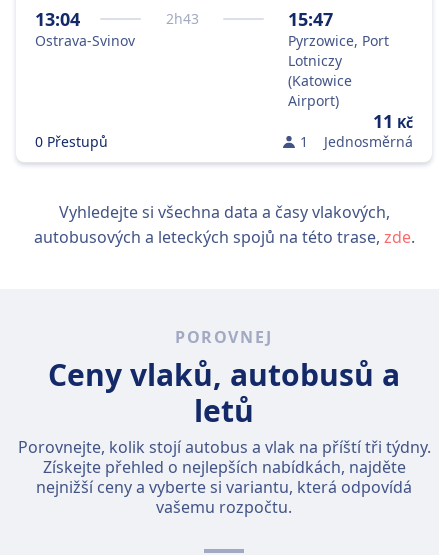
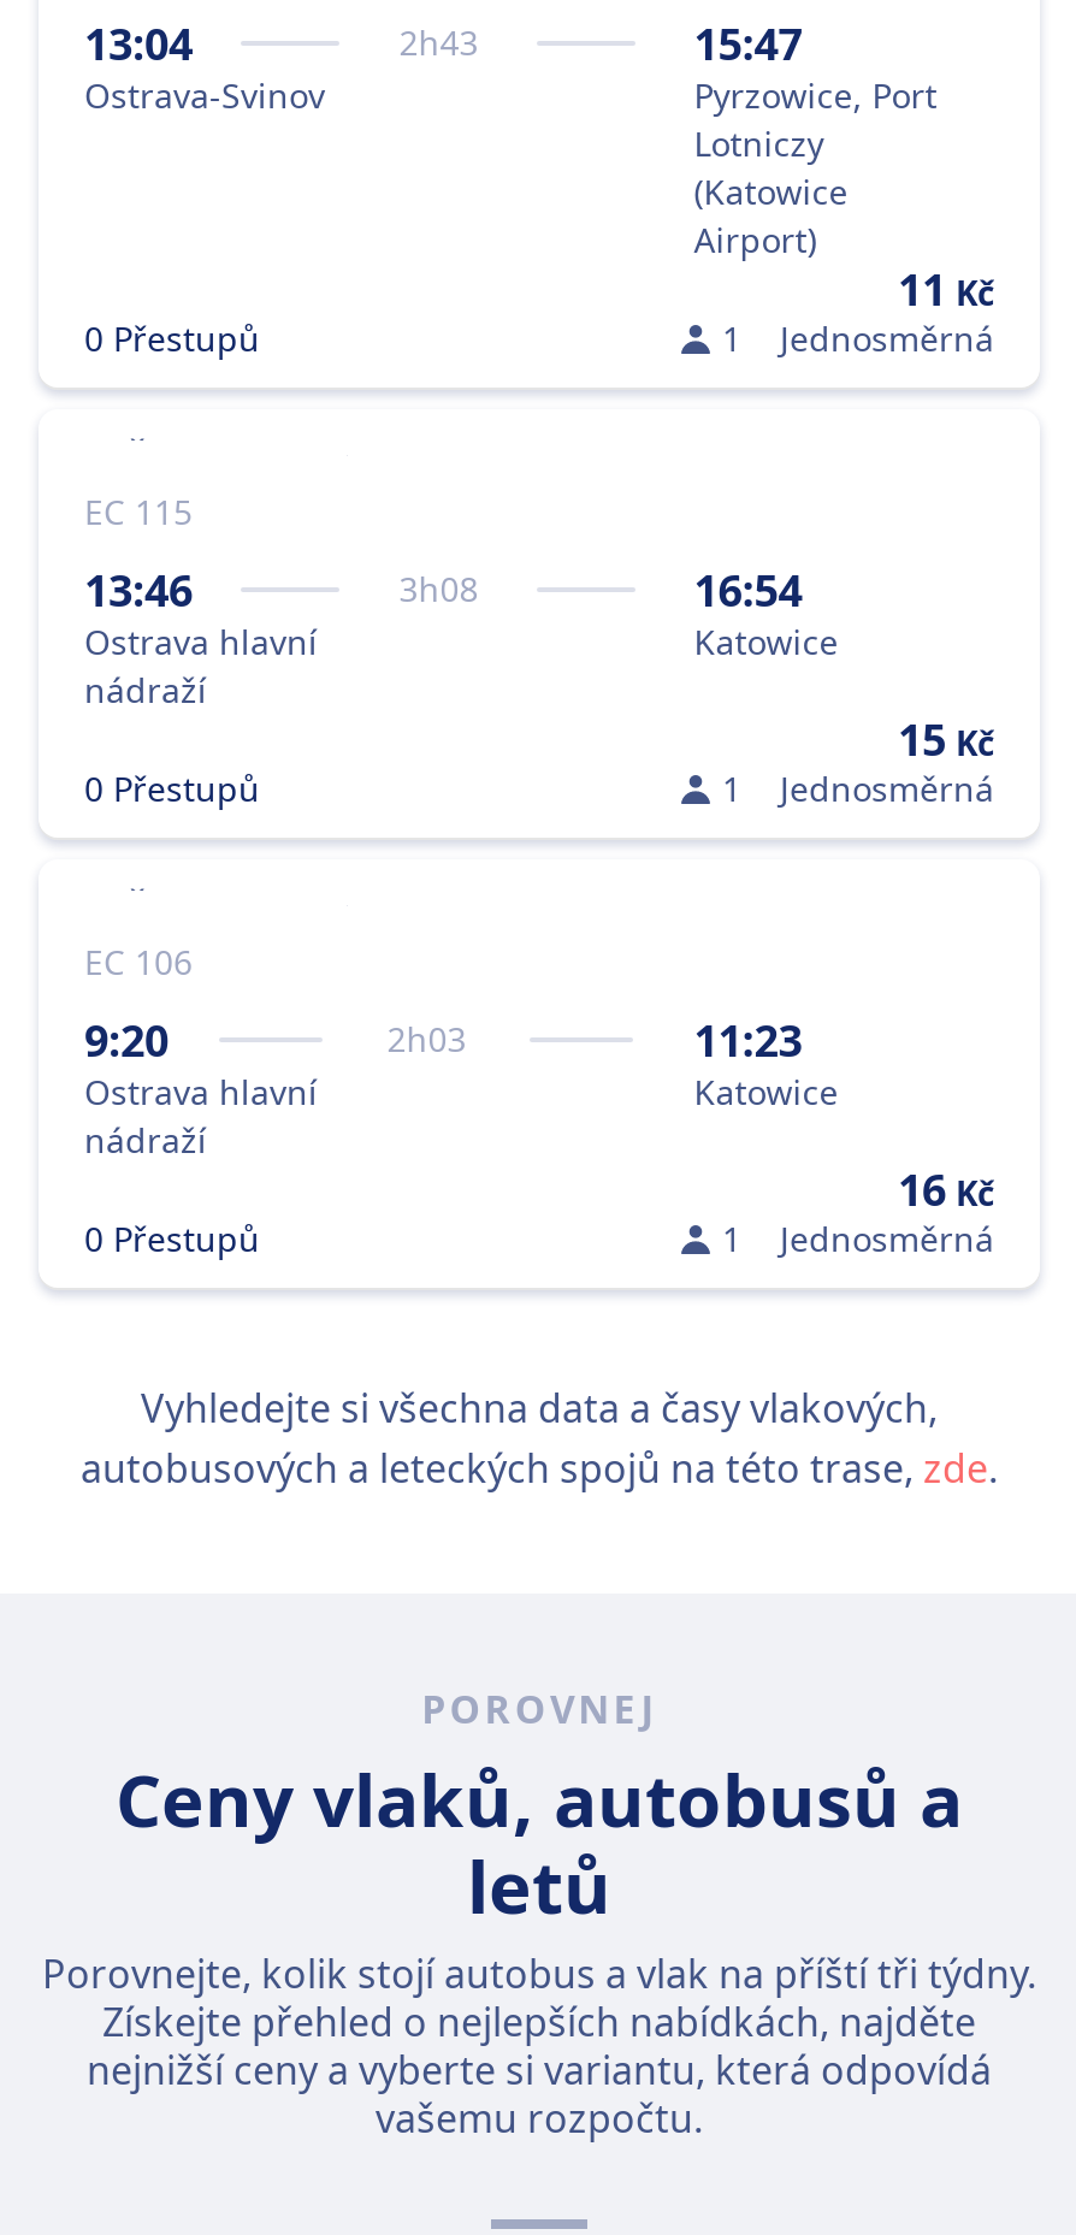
none -> [84,489,478,713] EC 115 | 13:46 | 3h08 | Ostrava hlavní | nádraží
none -> [84,561,994,811] 16:54 | Katowice | 15 Kč | 1 | Jednosměrná | 0 Přestupů
none -> [84,939,466,1163] EC 106 | 9:20 | 2h03 | Ostrava hlavní | nádraží
none -> [84,1011,994,1261] 11:23 | Katowice | 16 Kč | 1 | Jednosměrná | 0 Přestupů

